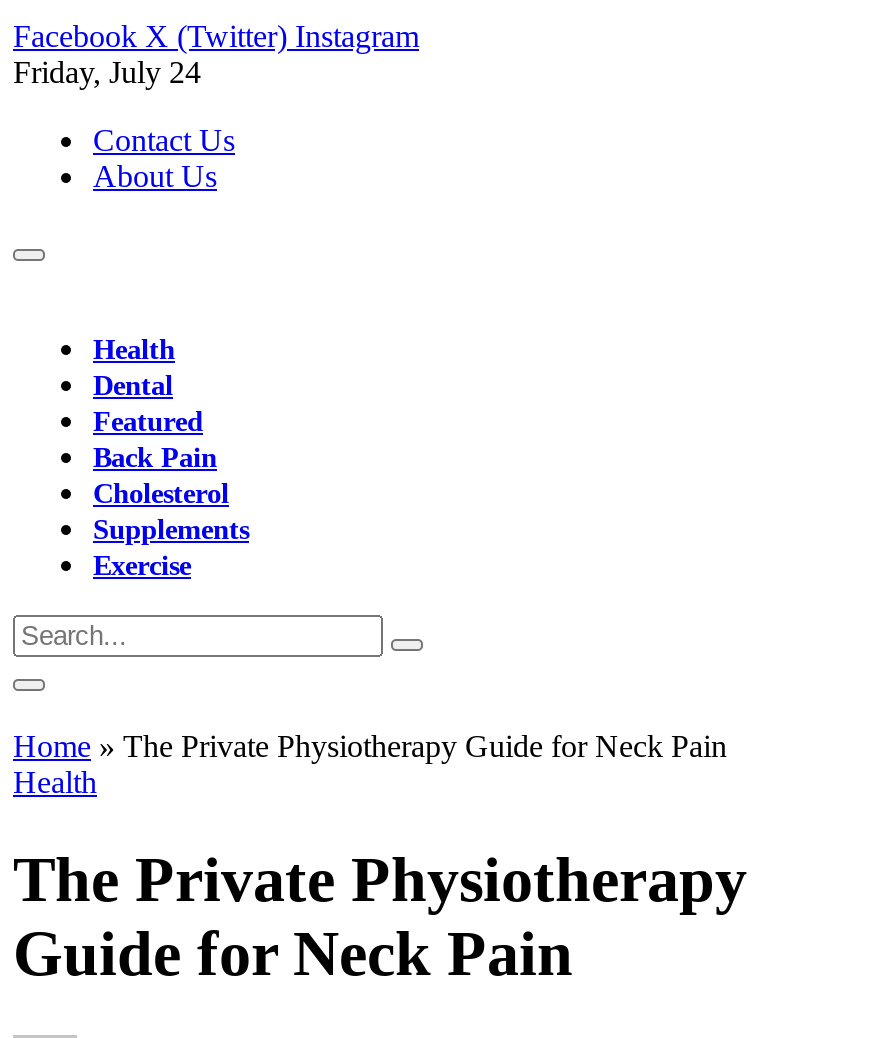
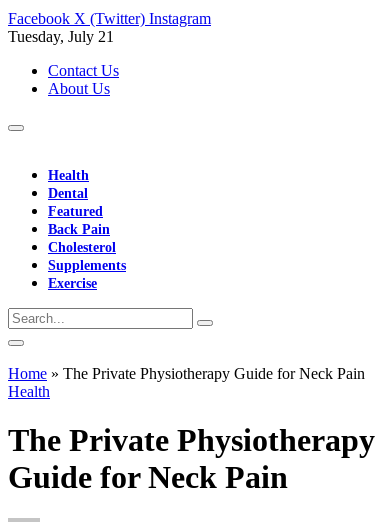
[13,55,201,89] Friday, July 24 -> [8,28,114,45] Tuesday, July 21

